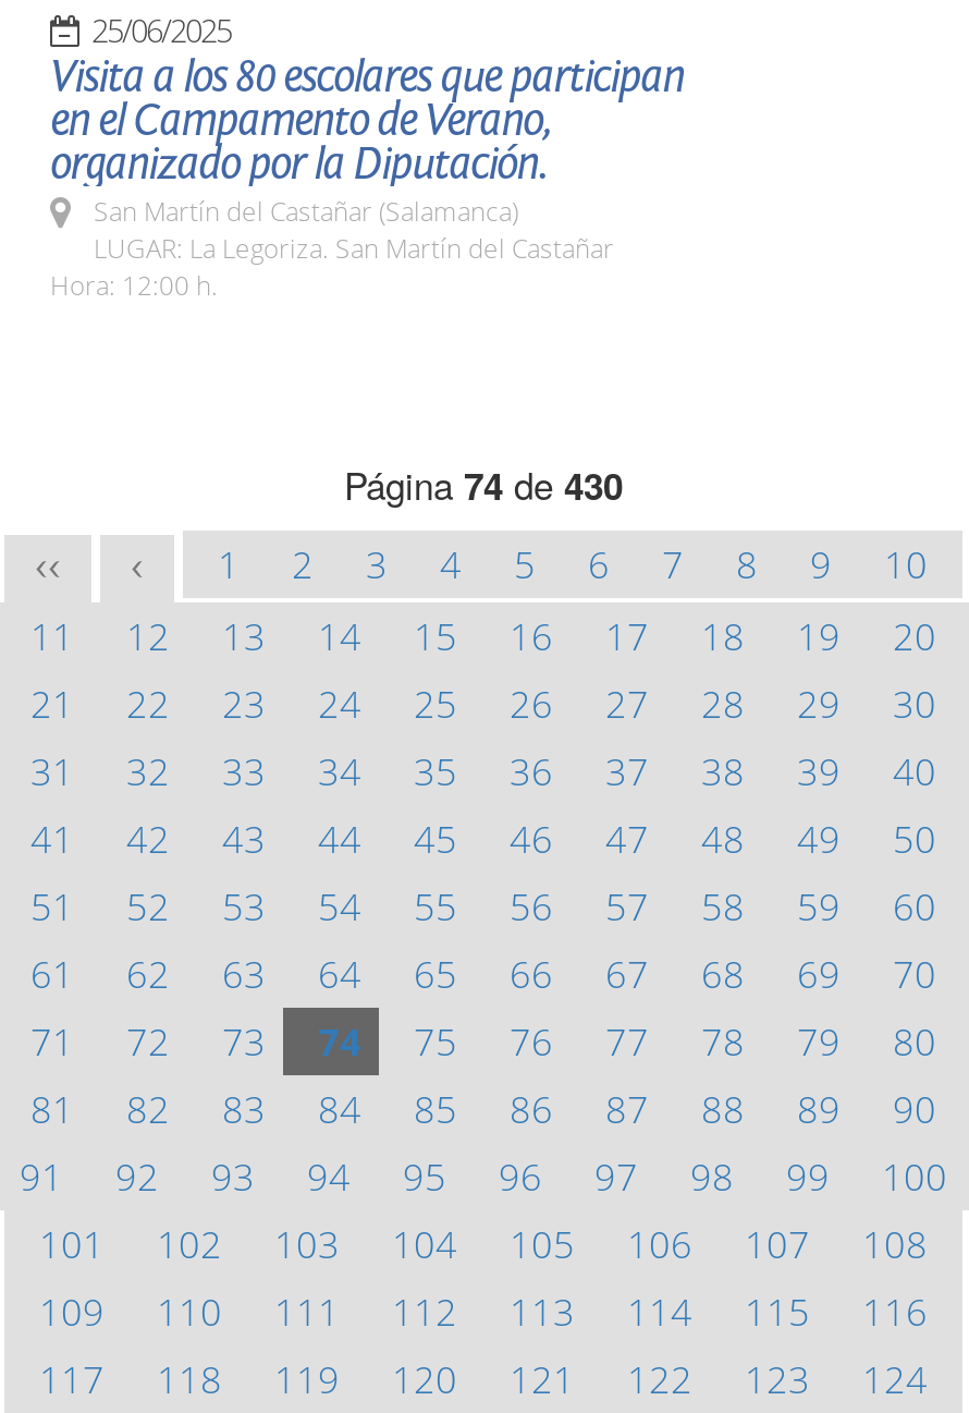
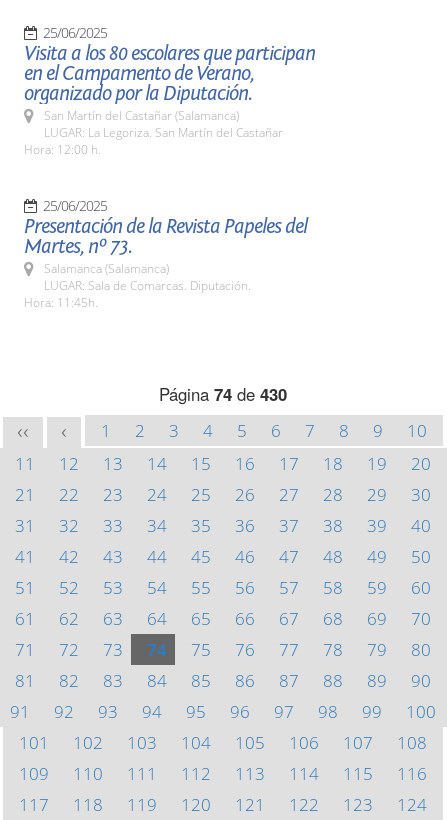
none -> [24,196,307,311] 25/06/2025 | Presentación de la Revista Papeles del | Martes, nº 73. | Salamanca (Salamanca) | LUGAR: Sala de Comarcas. Diputación. | Hora: 11:45h.

